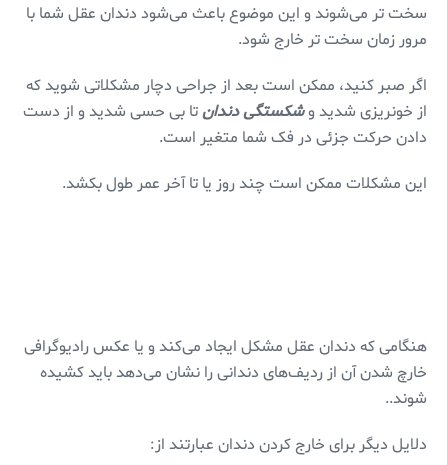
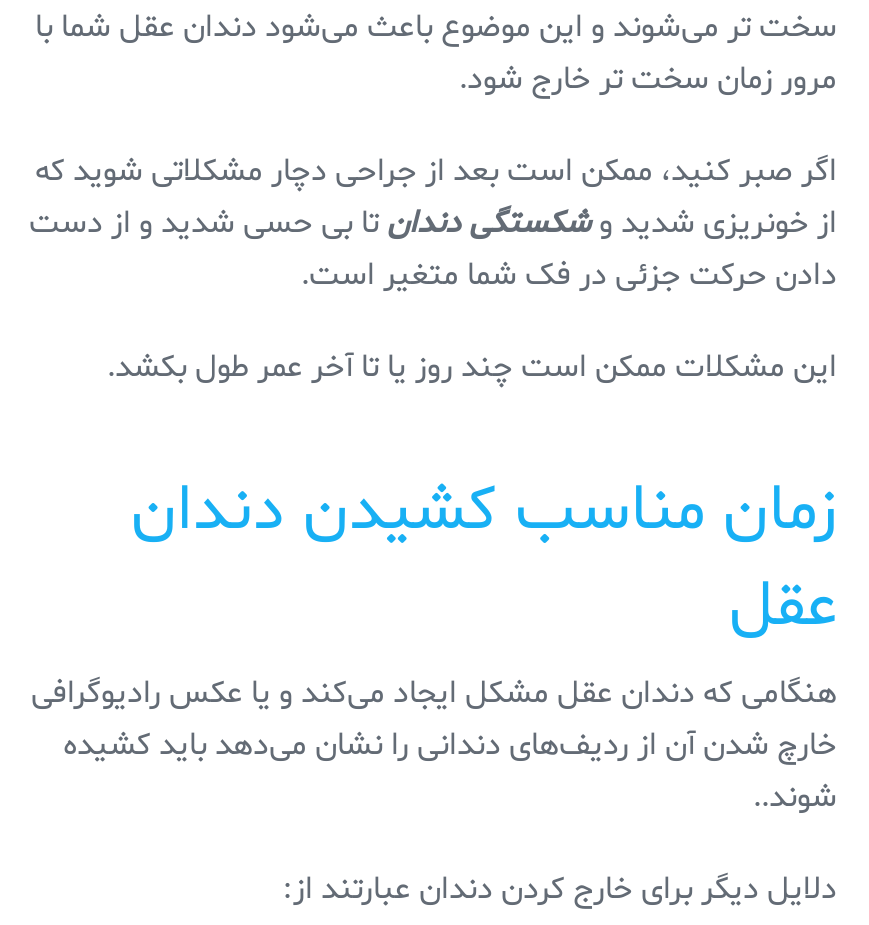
none -> [131,468,837,652] زمان مناسب کشیدن دندان | عقل

